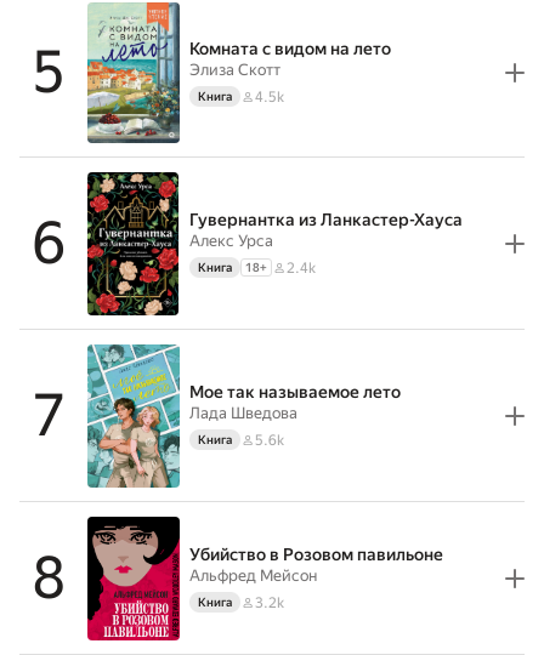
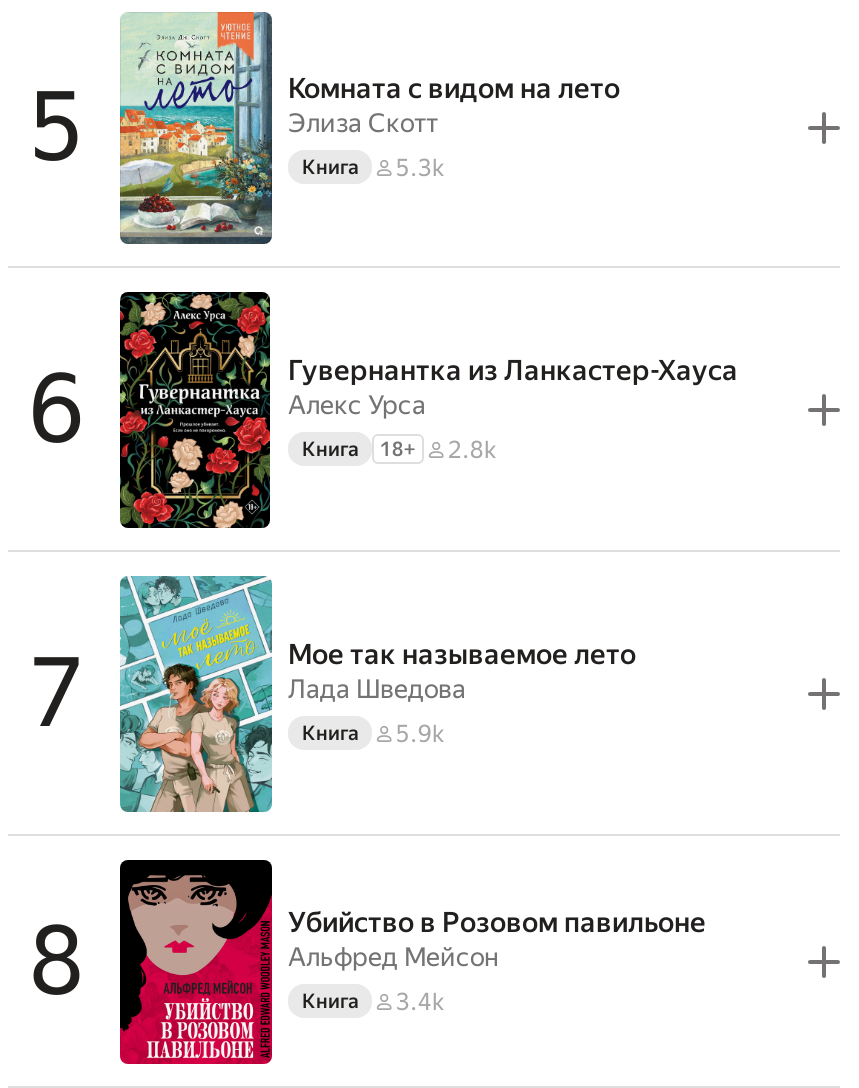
[198,88,284,105] Книга 4.5k -> [302,153,444,181] Книга 5.3k
[198,259,316,276] Книга 18+ 2.4k -> [302,435,496,463] Книга 18+ 2.8k
[198,431,284,448] Книга 5.6k -> [302,719,444,747] Книга 5.9k
[198,594,284,611] Книга 3.2k -> [302,987,444,1015] Книга 3.4k

